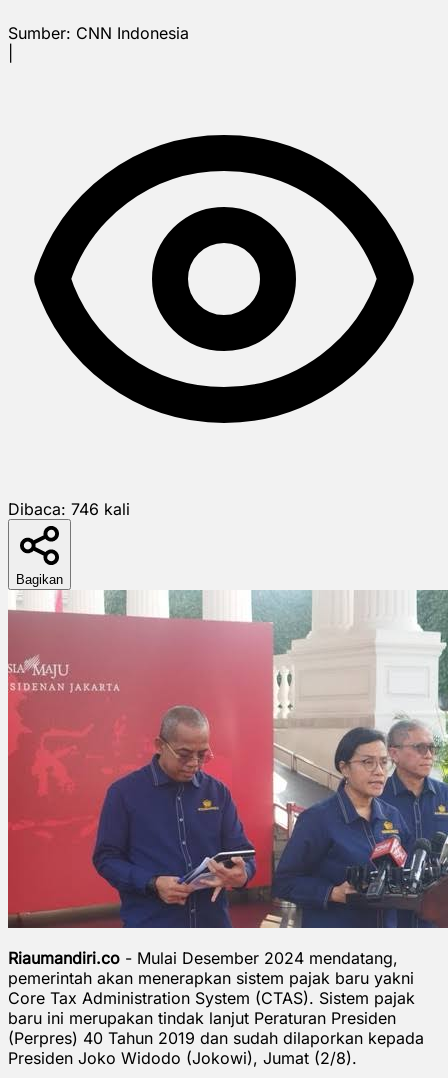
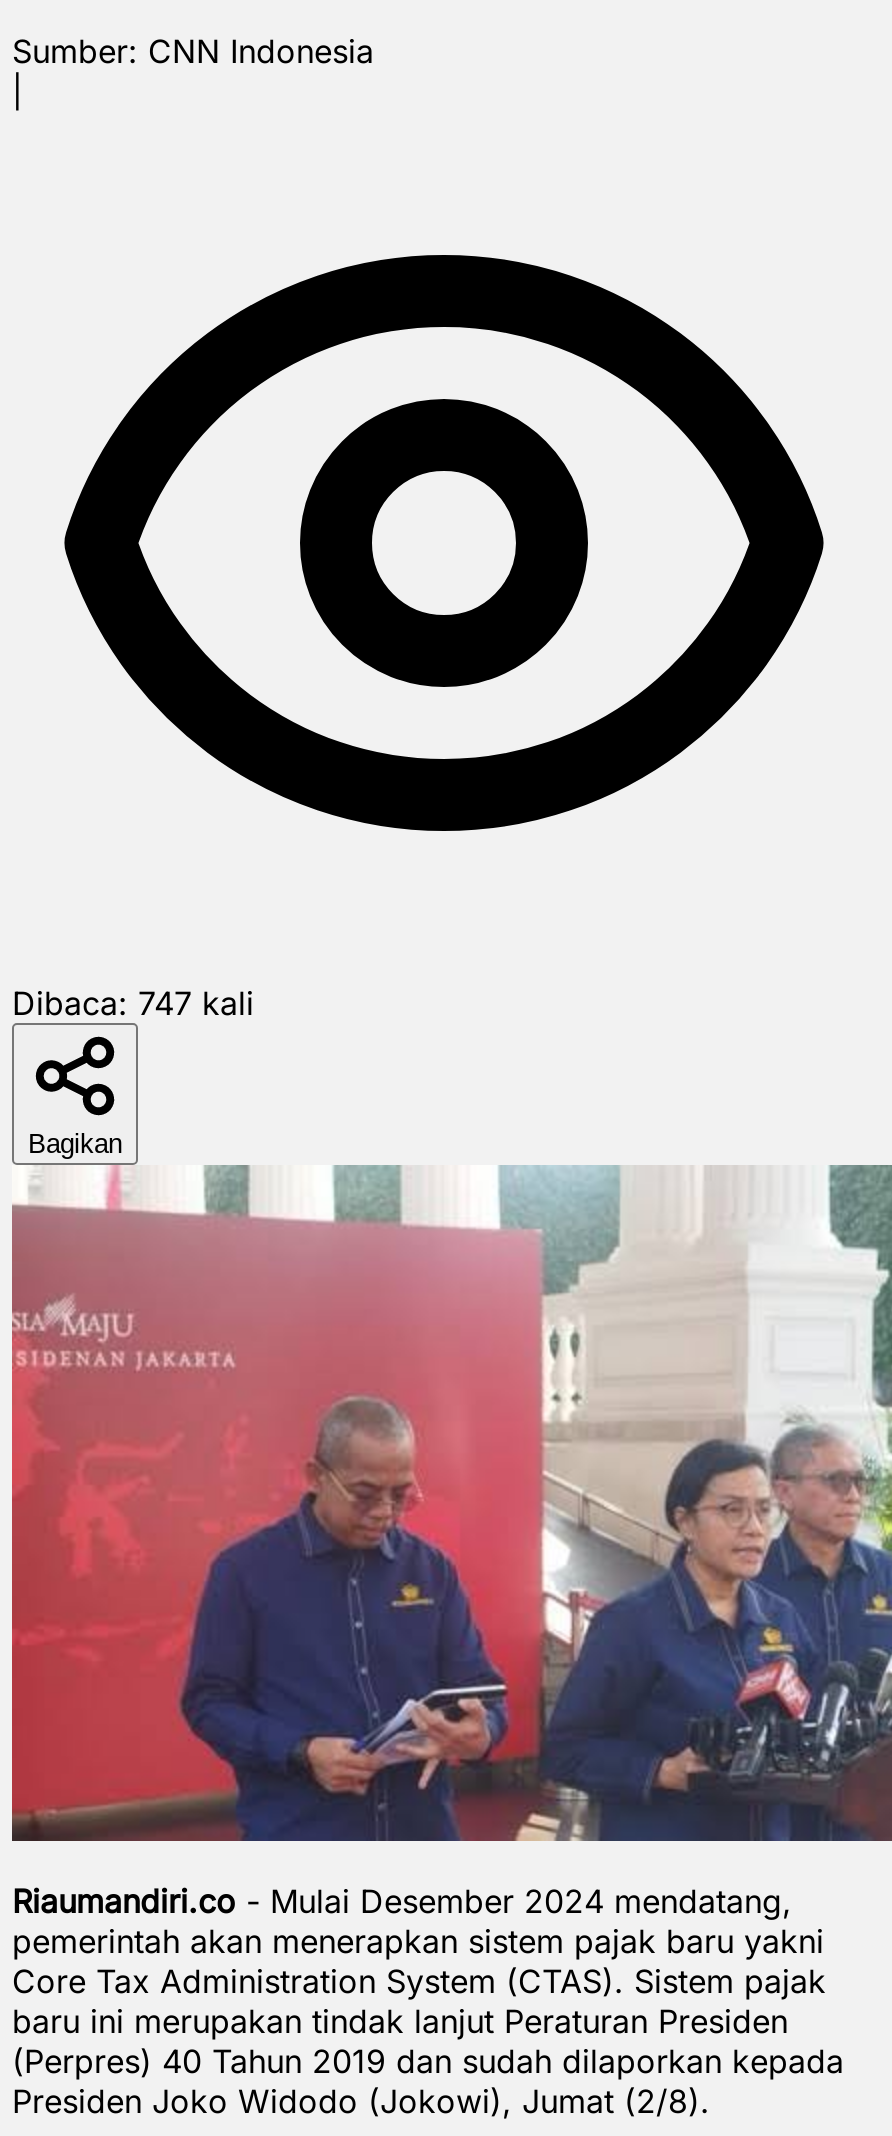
[8,499,130,519] Dibaca: 746 kali -> [12,983,254,1023] Dibaca: 747 kali

